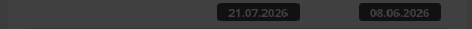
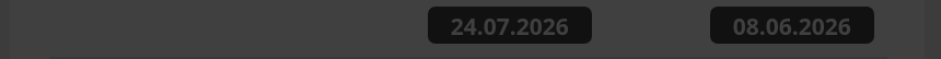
[229,5,288,20] 21.07.2026 -> [451,10,569,40] 24.07.2026

